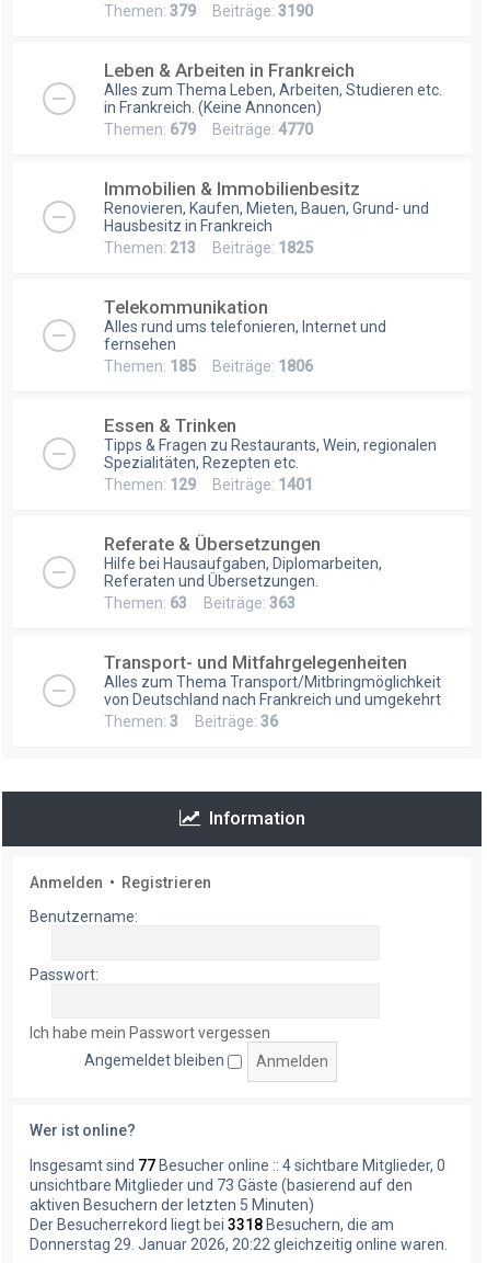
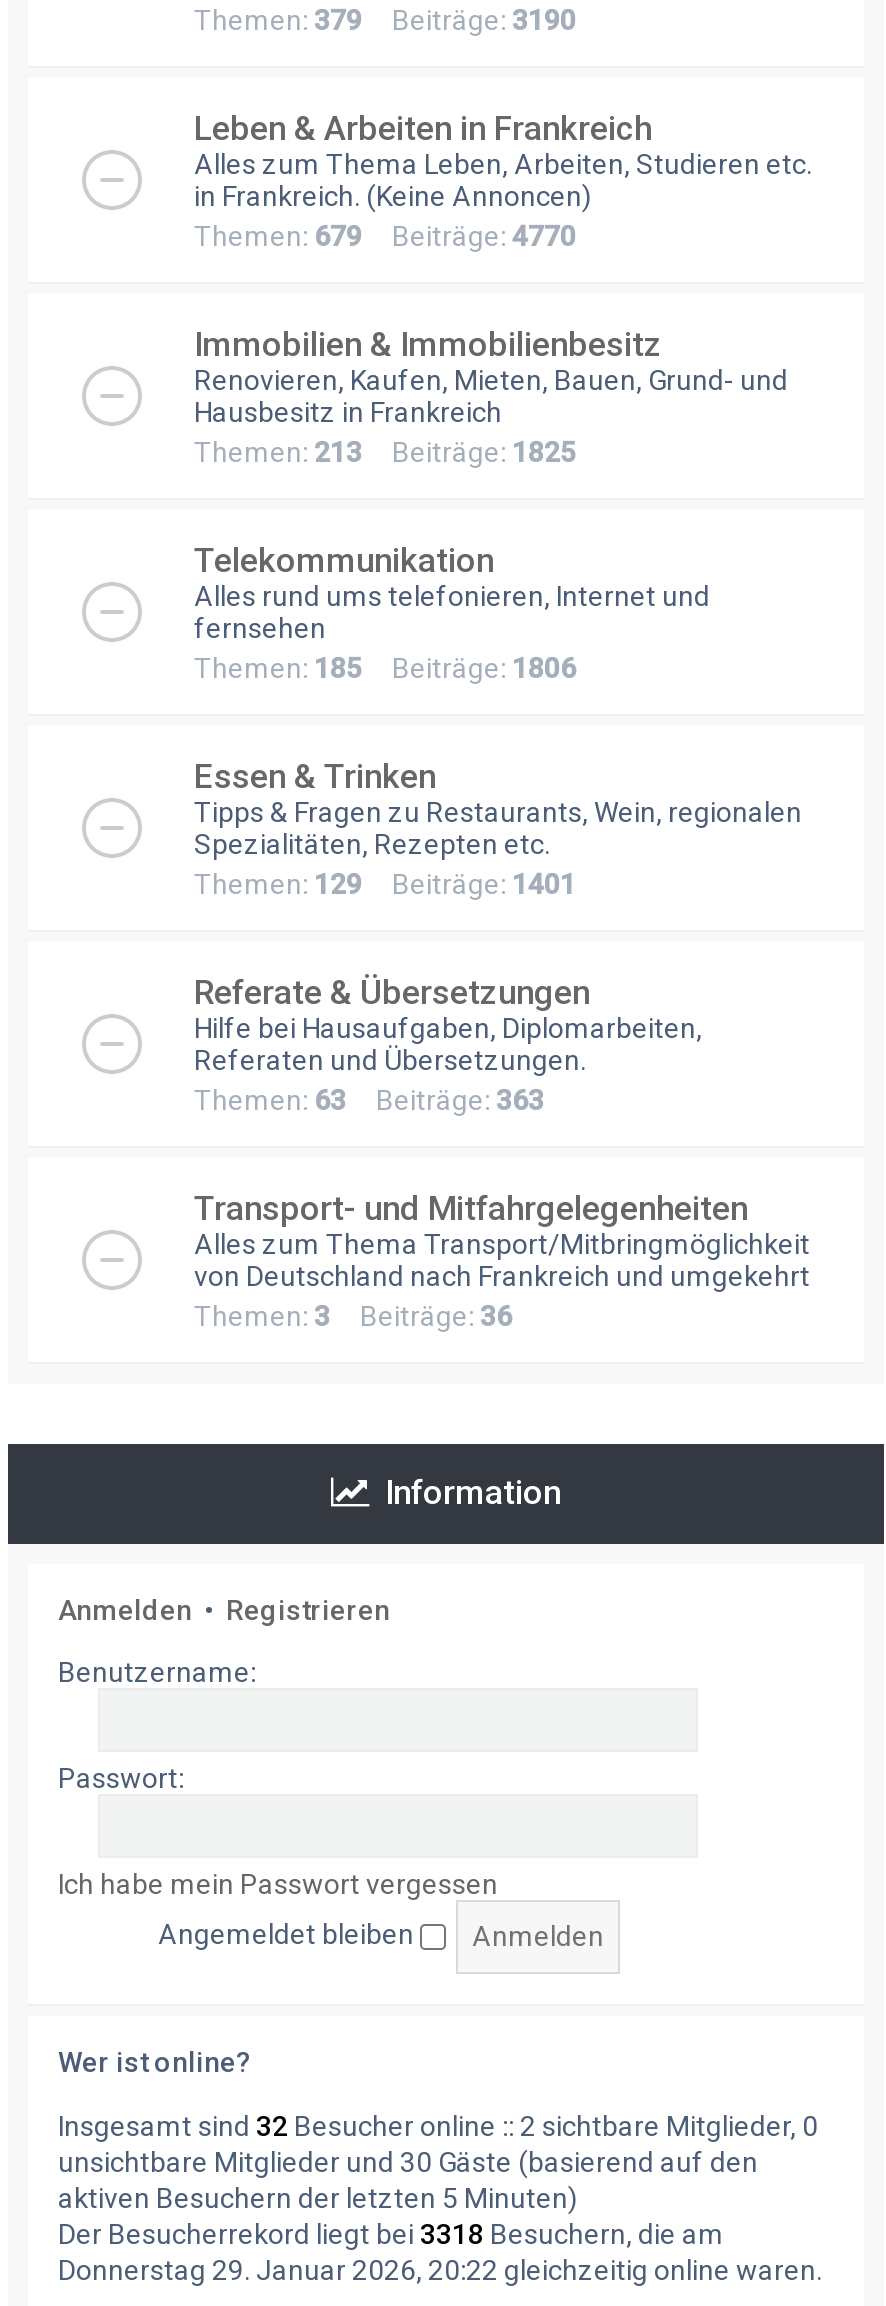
[30,1157,445,1174] Insgesamt sind 77 Besucher online :: 4 sichtbare Mitglieder, 0 -> [58,2110,818,2142] Insgesamt sind 32 Besucher online :: 2 sichtbare Mitglieder, 0
[30,1176,413,1194] unsichtbare Mitglieder und 73 Gäste (basierend auf den -> [58,2146,758,2178] unsichtbare Mitglieder und 30 Gäste (basierend auf den

